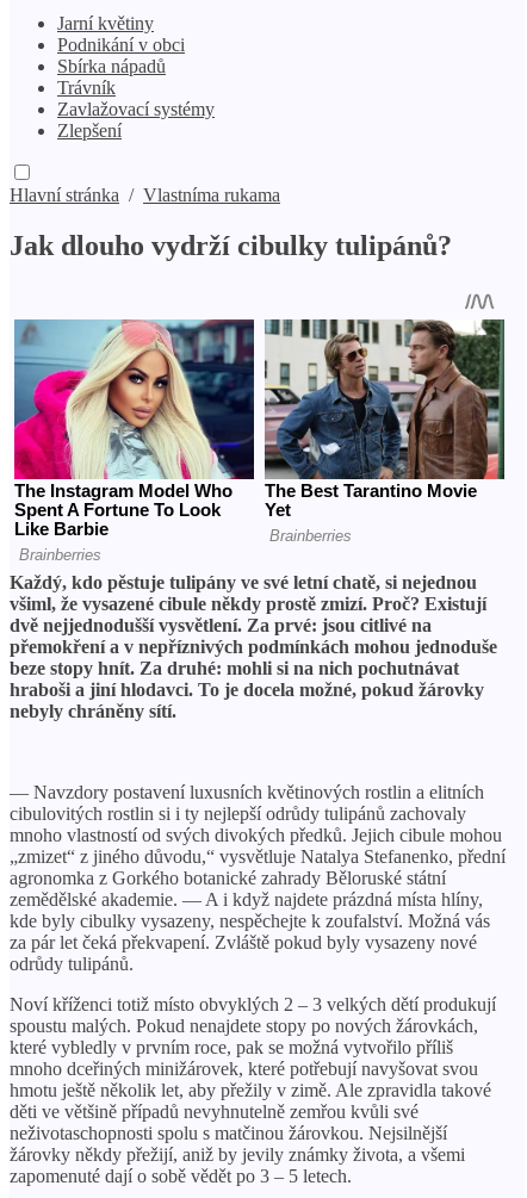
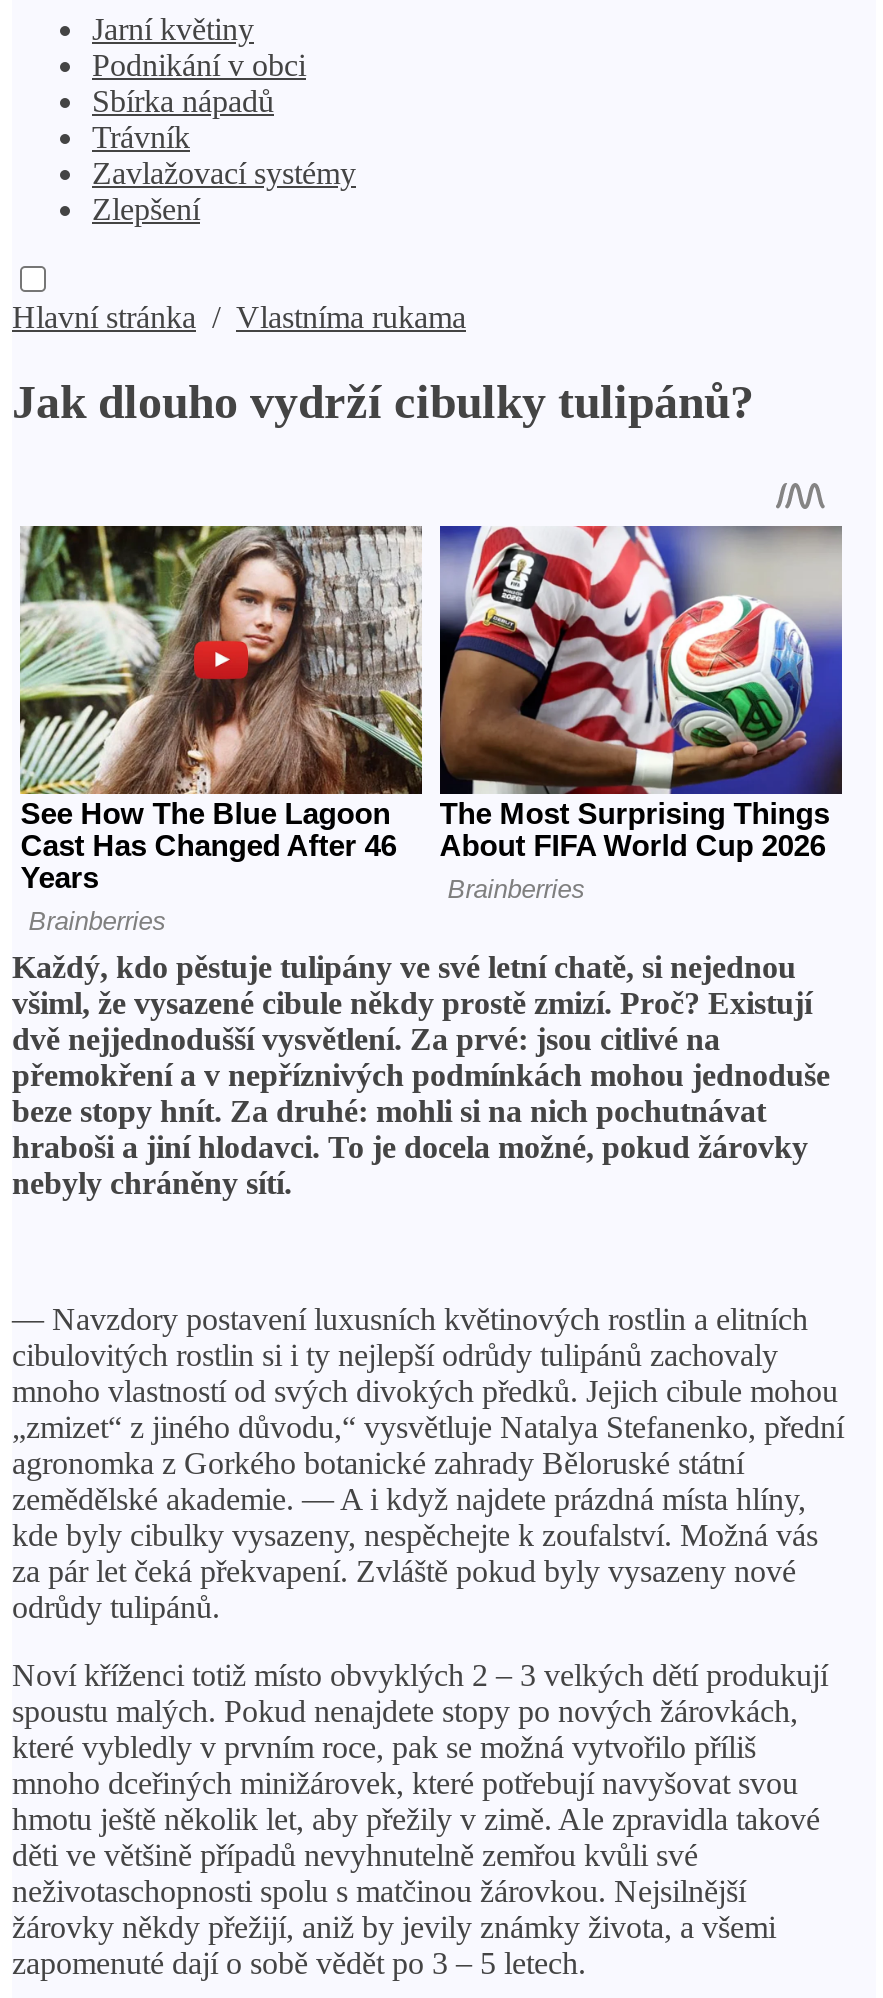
[13,318,255,536] [image] -> [18,524,424,888] [image]
[263,318,506,519] [image] -> [438,524,844,864] [image]

